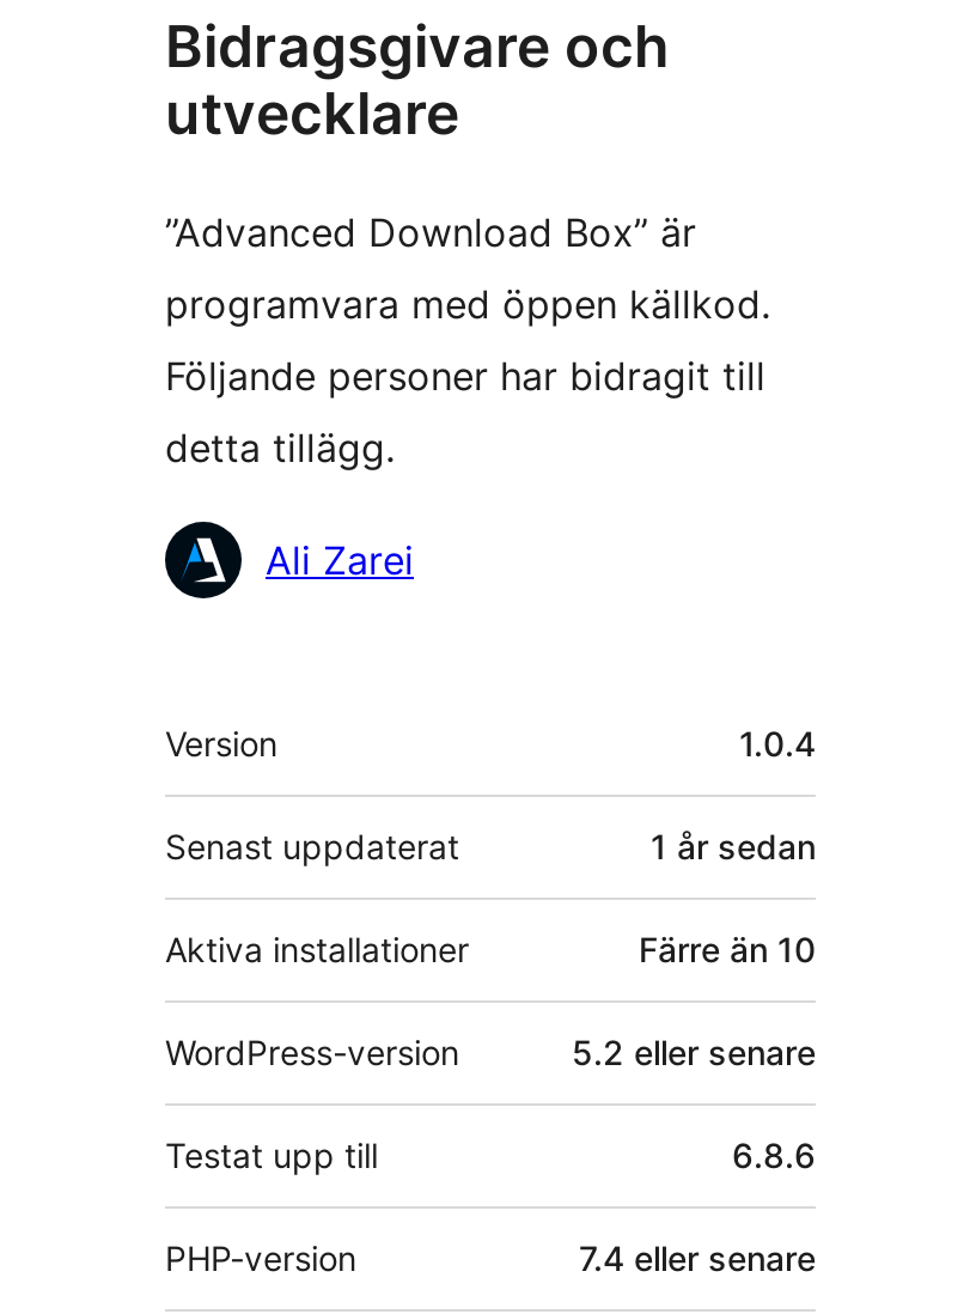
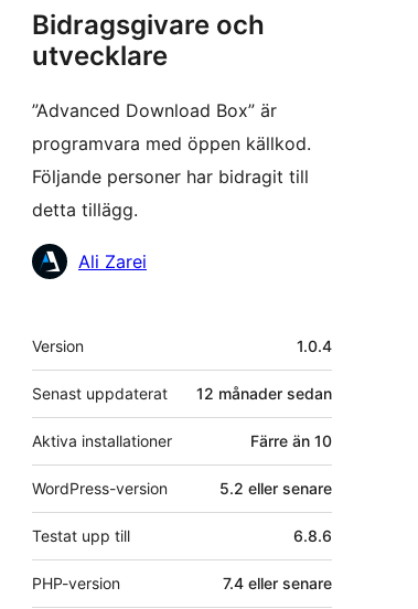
[651,826,816,867] 1 år sedan -> [196,384,332,403] 12 månader sedan

